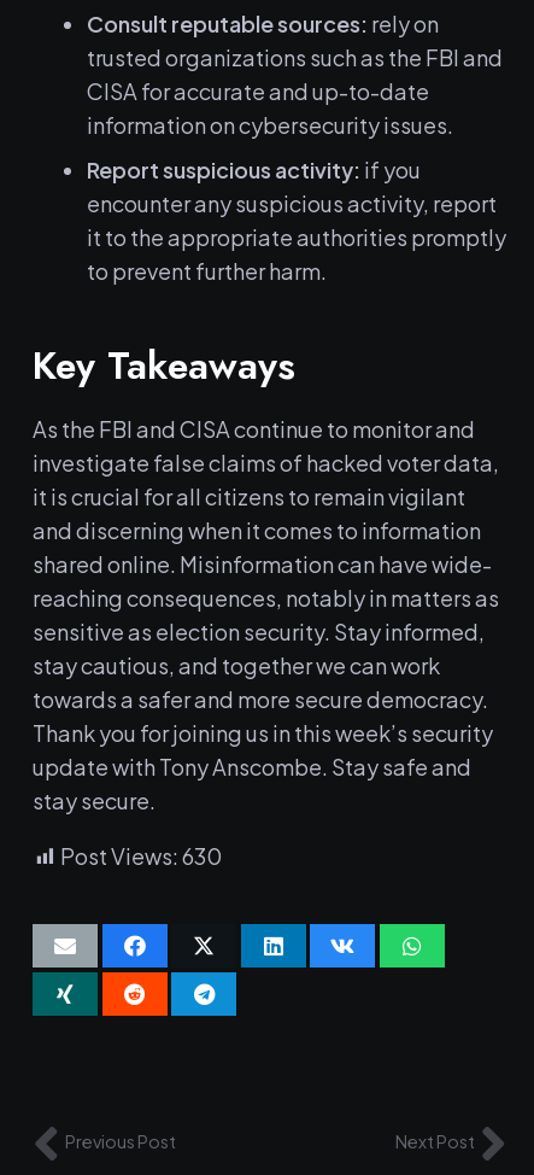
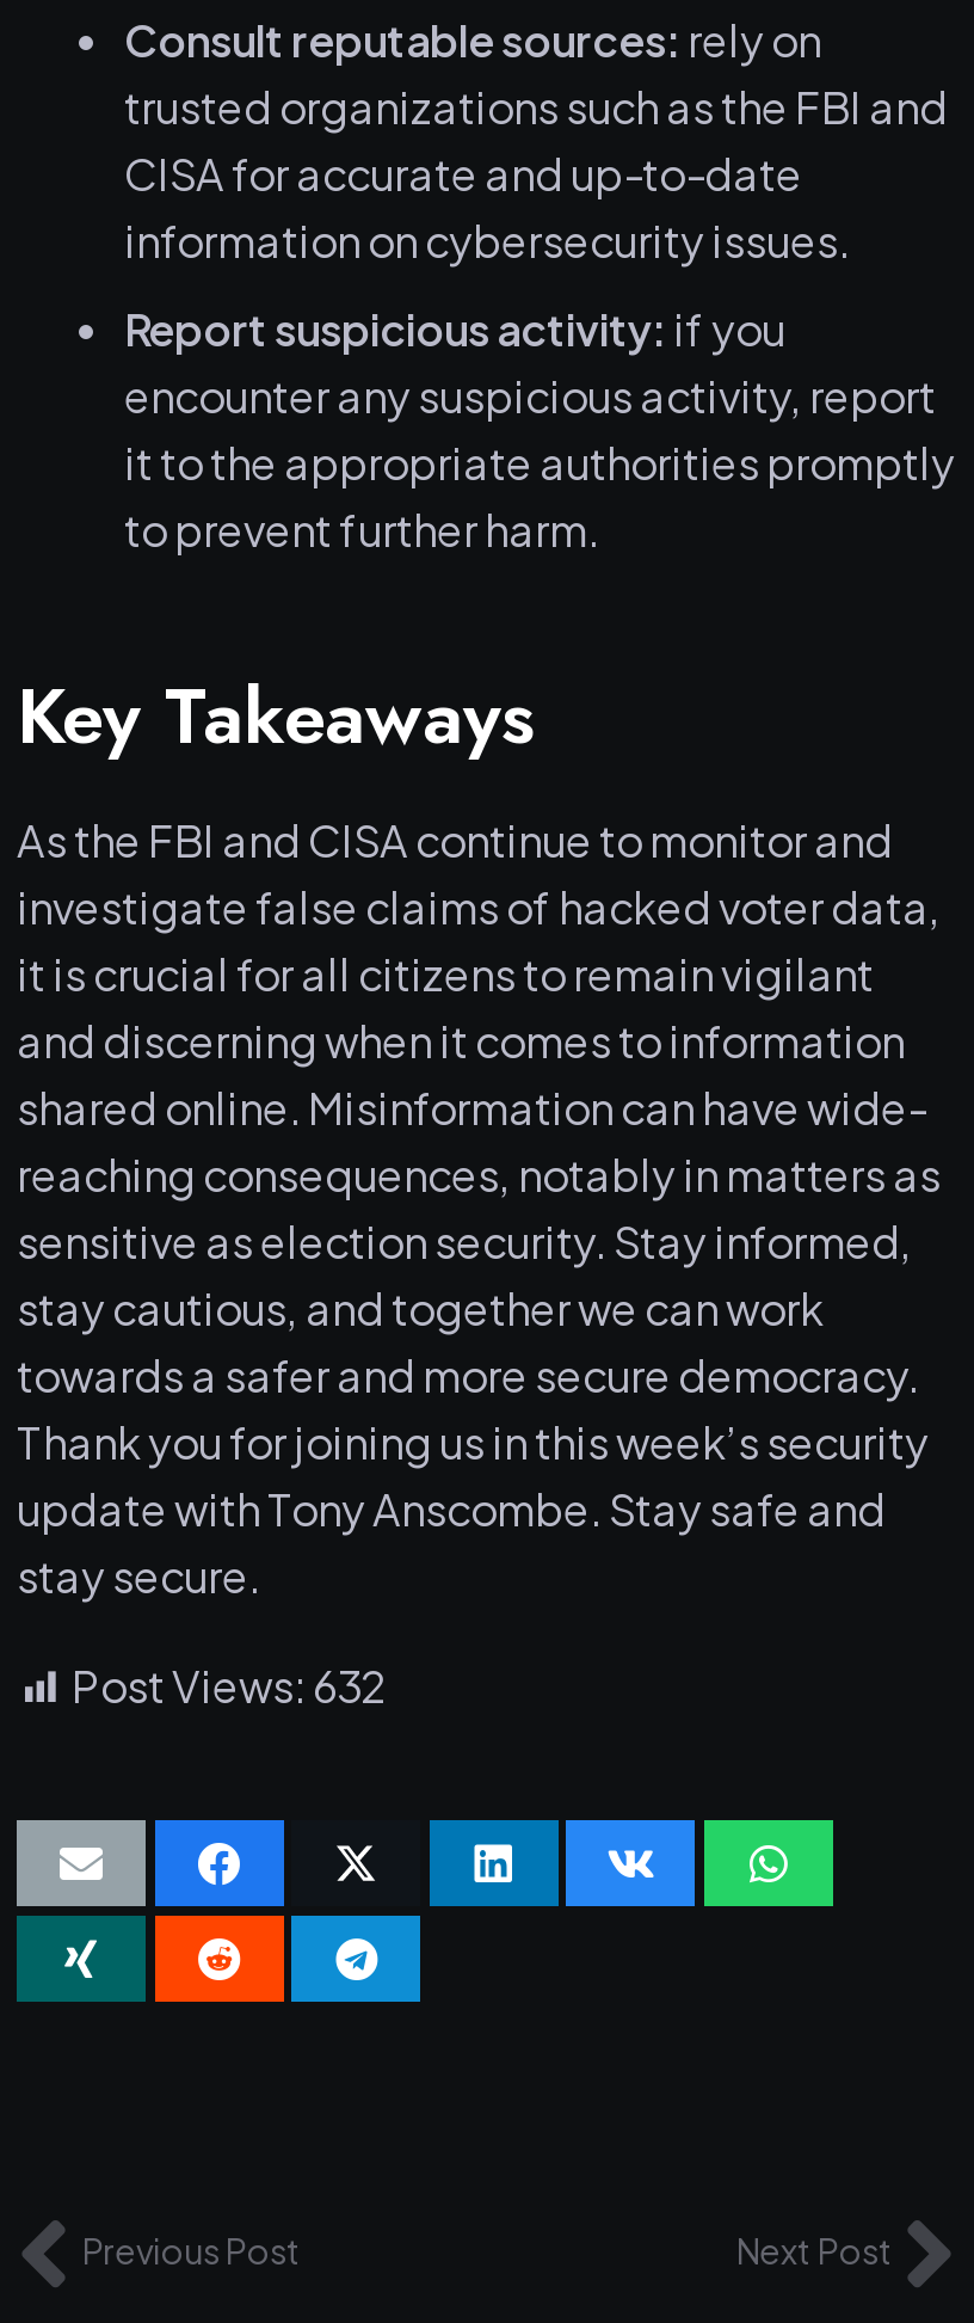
[60,842,222,869] Post Views: 630 -> [72,1657,387,1712] Post Views: 632

